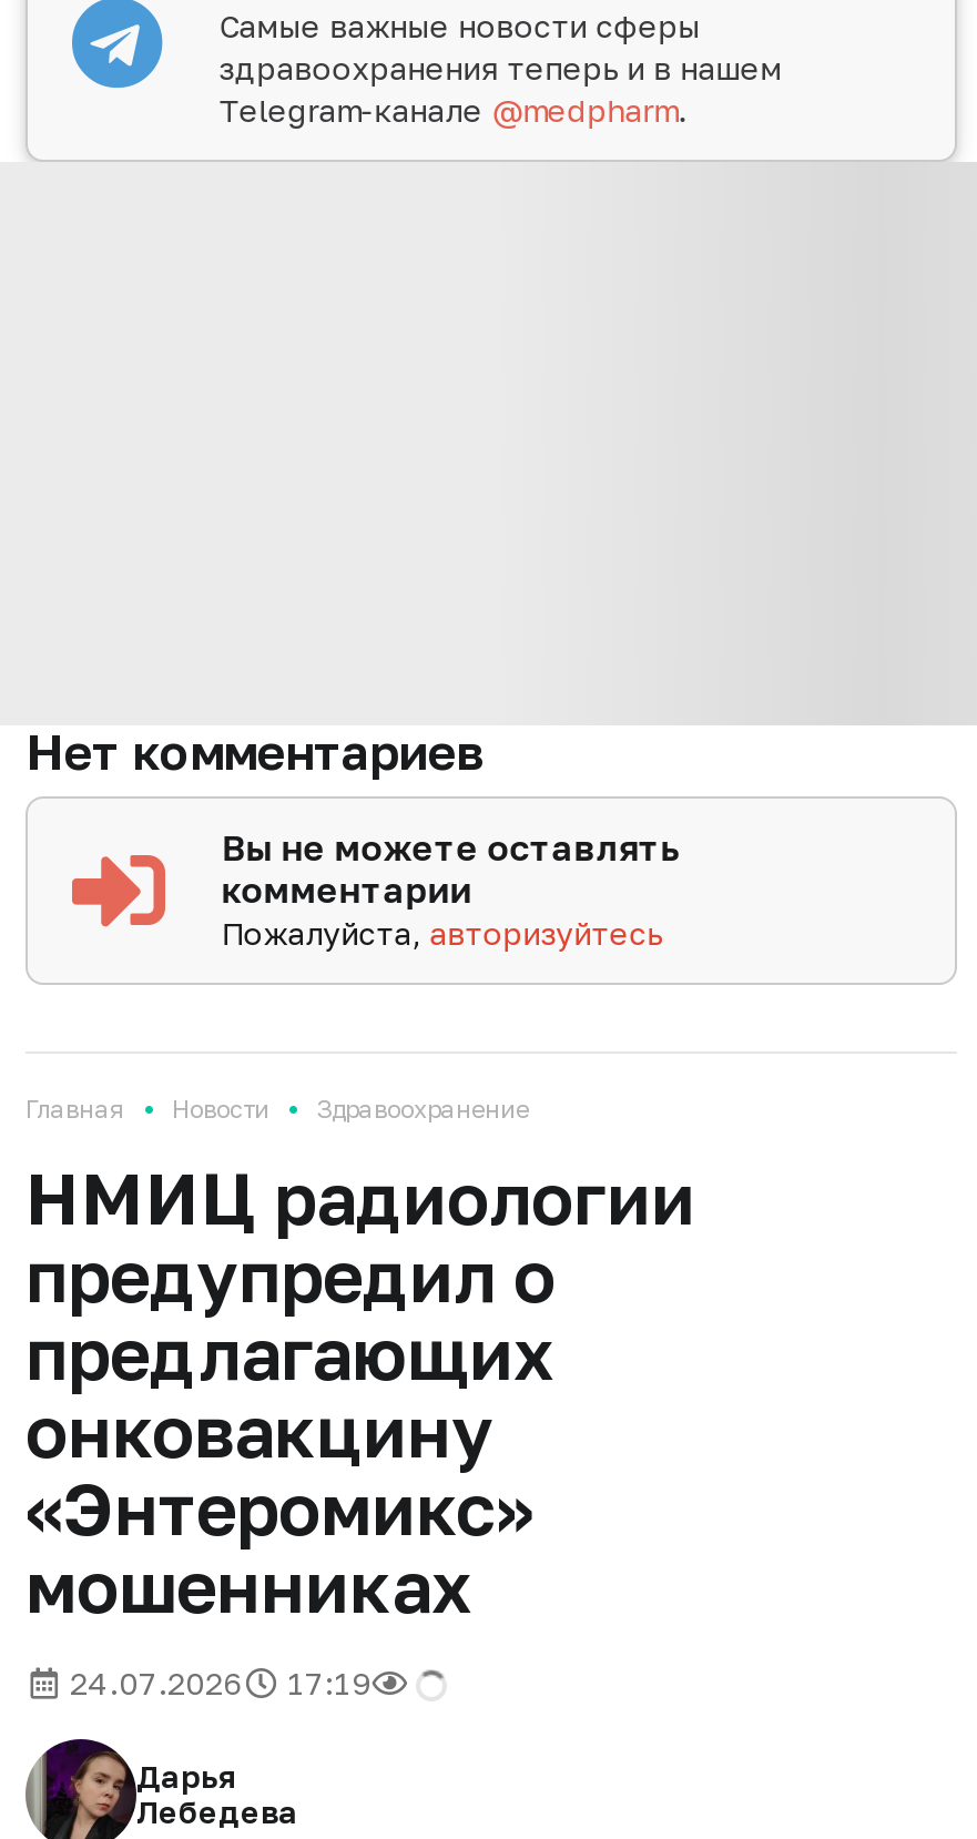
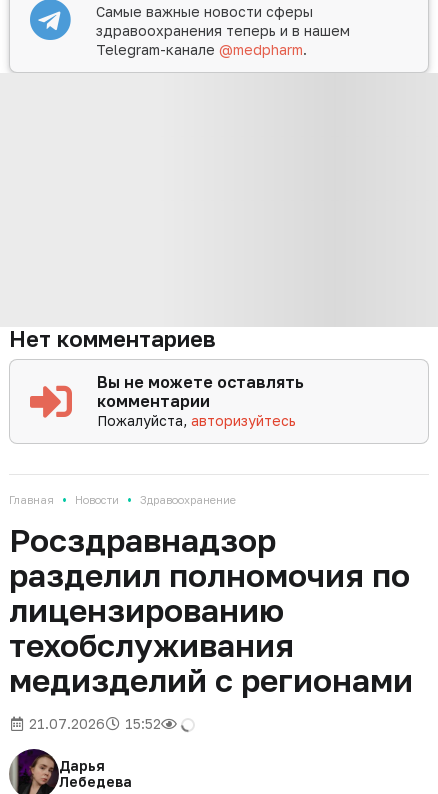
[26,1156,695,1701] НМИЦ радиологии | предупредил о | предлагающих | онковакцину | «Энтеромикс» | мошенниках | 24.07.2026 | 17:19 -> [9,521,413,732] Росздравнадзор | разделил полномочия по | лицензированию | техобслуживания | медизделий с регионами | 21.07.2026 | 15:52

